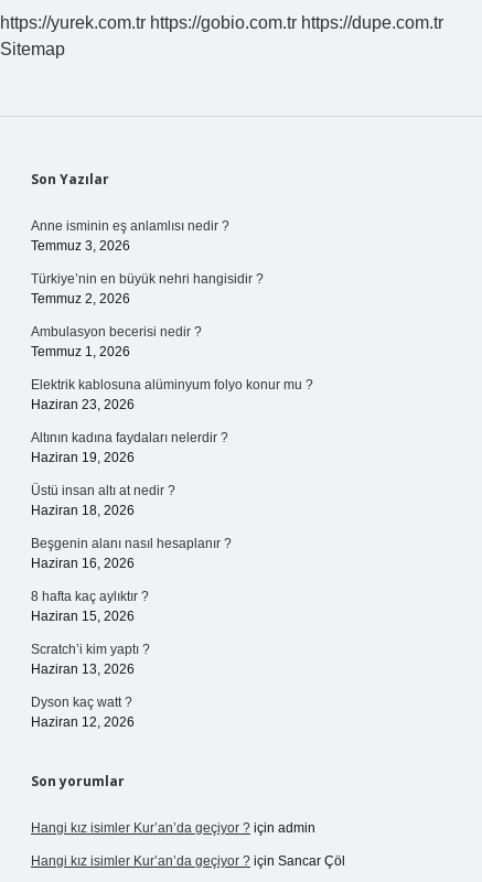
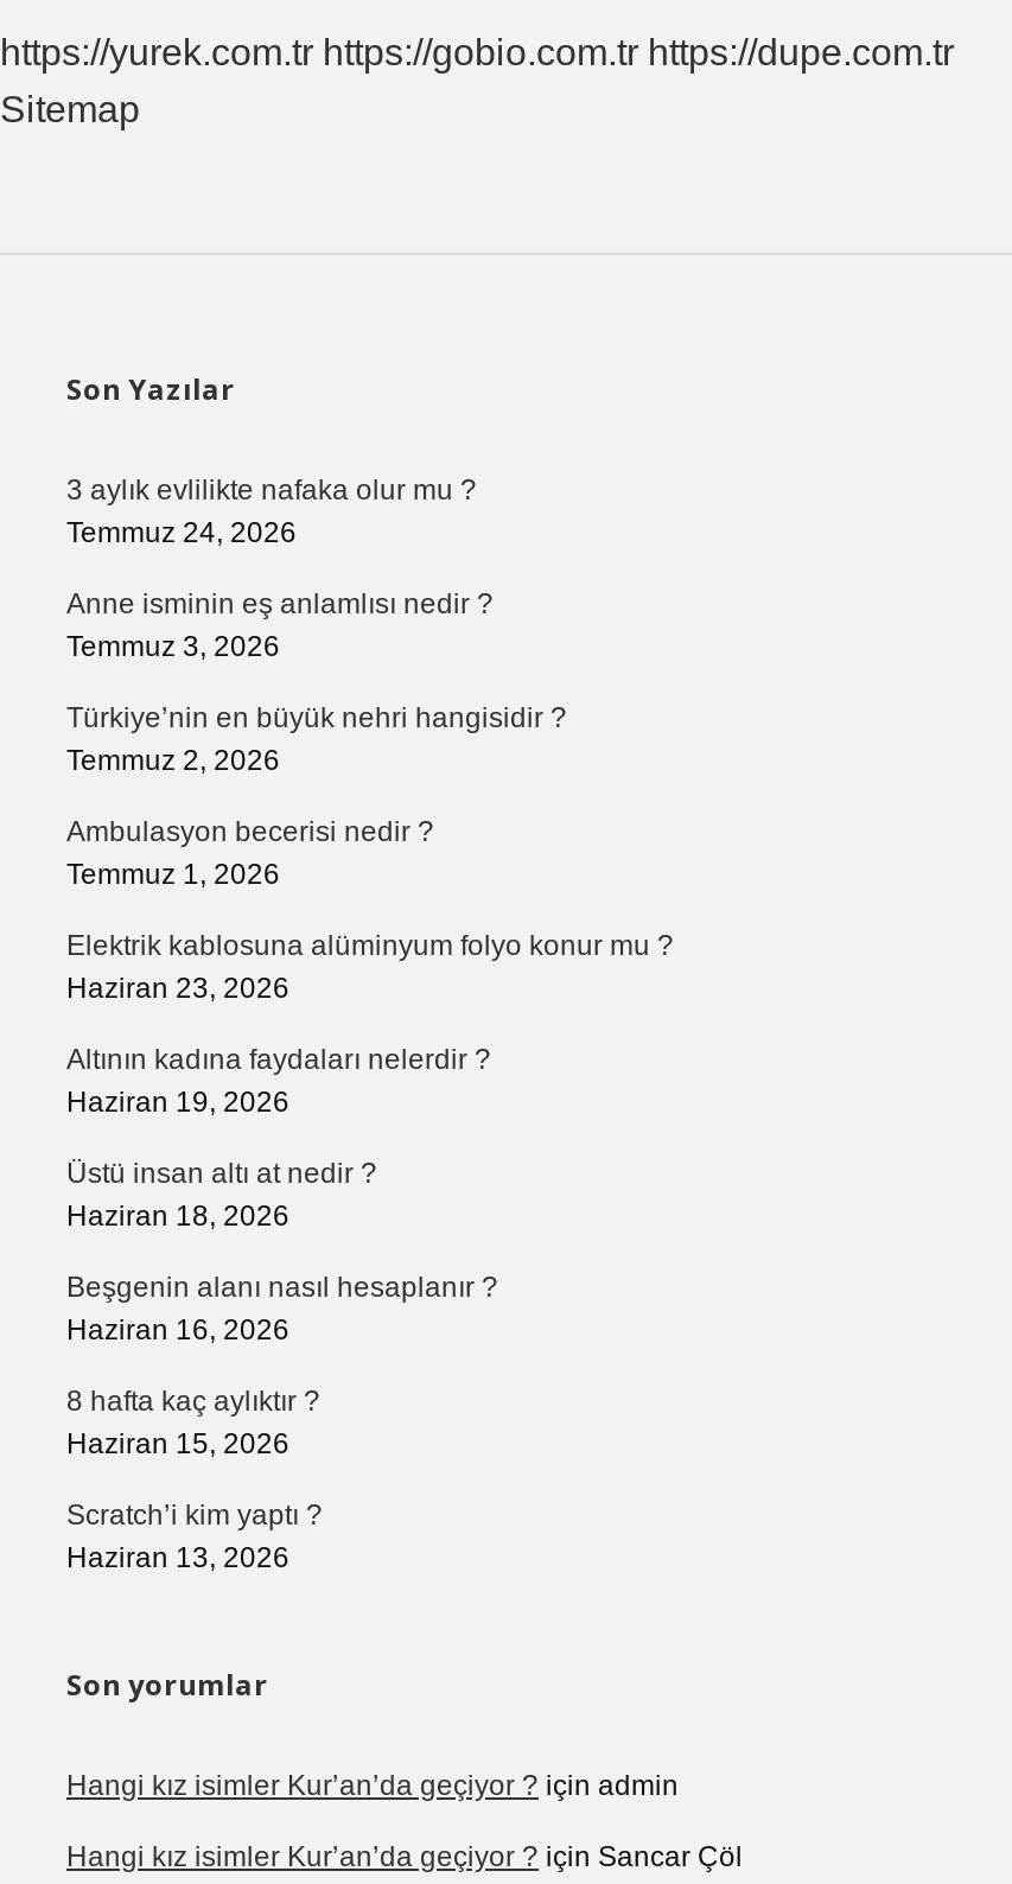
none -> [66,473,477,549] 3 aylık evlilikte nafaka olur mu ? | Temmuz 24, 2026
moved [31,218,313,677] -> [66,587,674,1574]: Anne isminin eş anlamlısı nedir ? | Temmuz 3, 2026 | Türkiye’nin en büyük nehri hangisidir ? | ... | Scratch’i kim yaptı ? | Haziran 13, 2026
[31,695,135,730] Dyson kaç watt ? | Haziran 12, 2026 -> none

